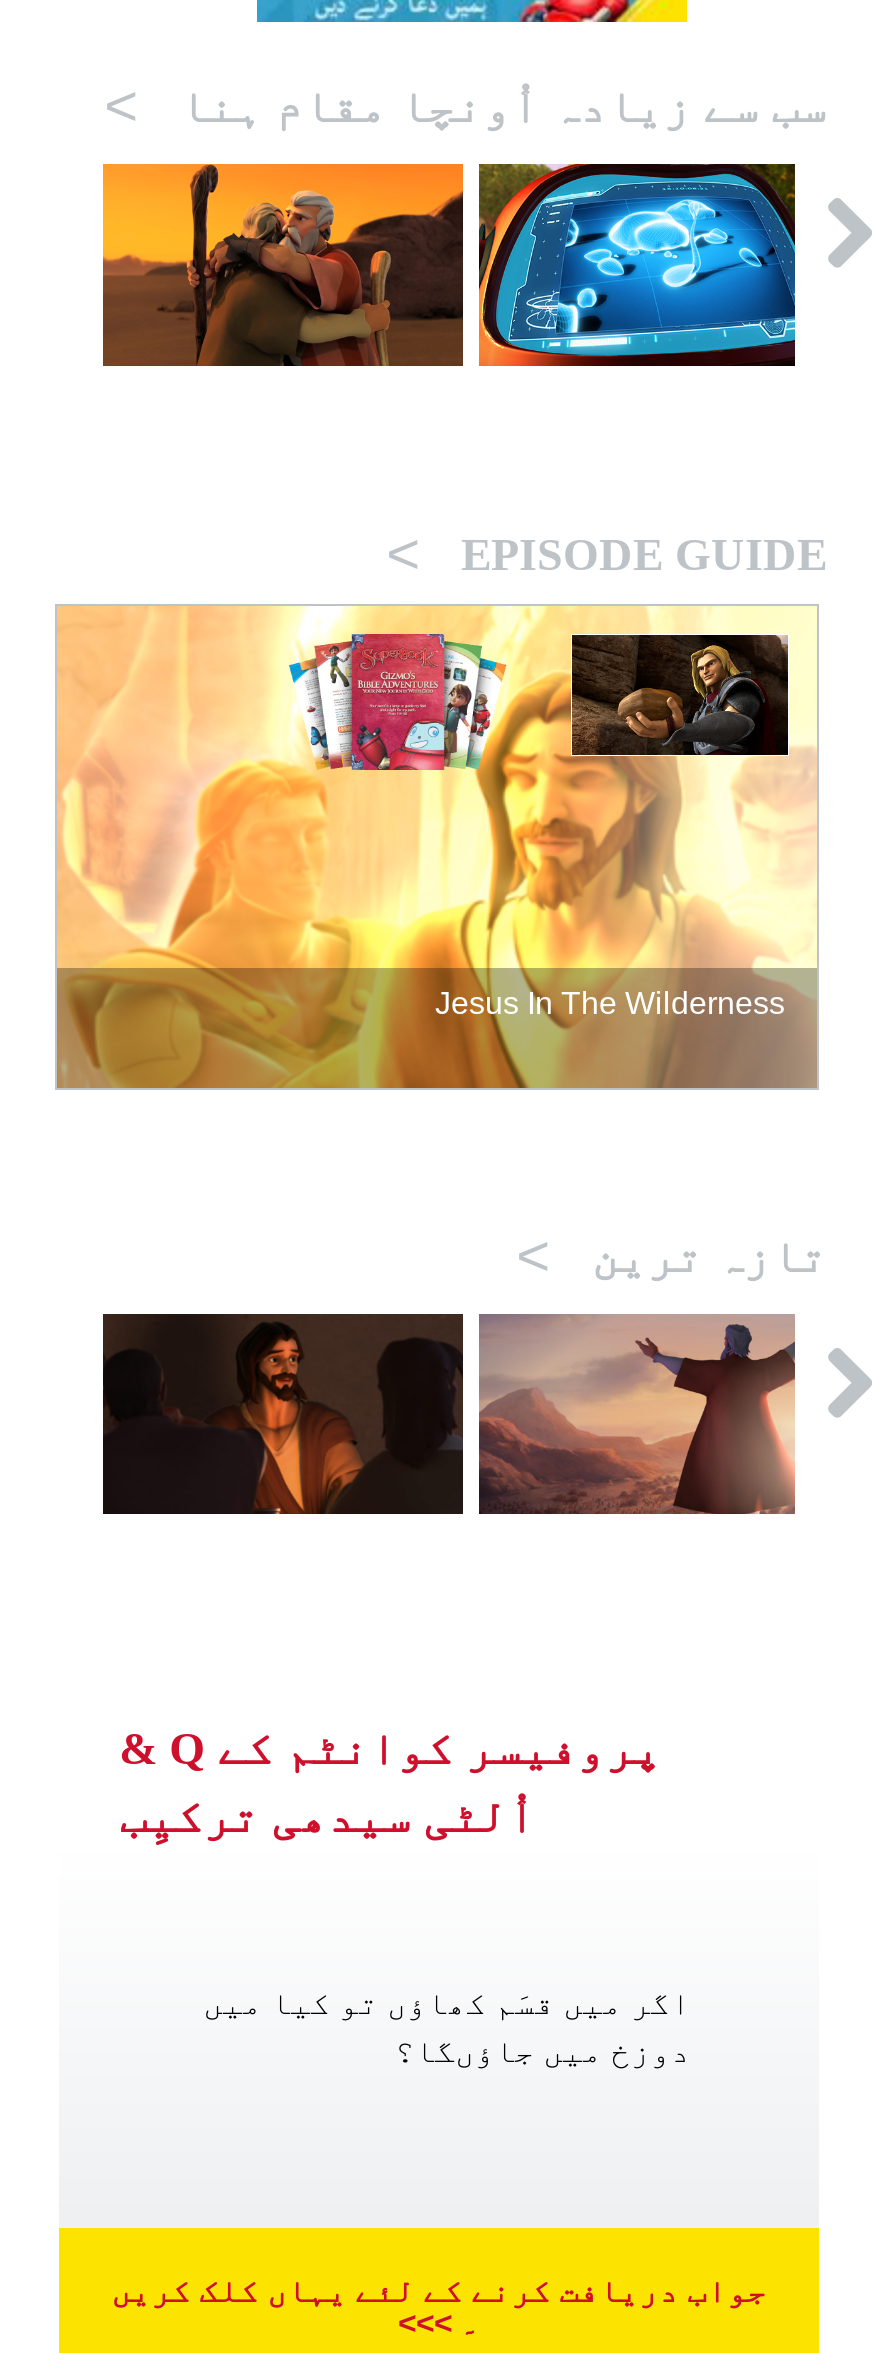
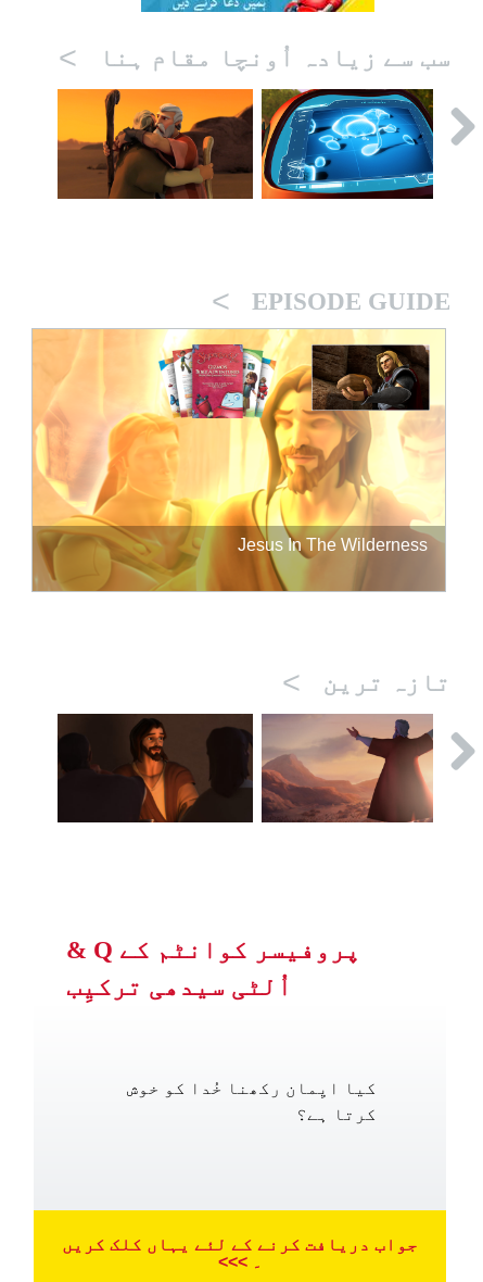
[203,1987,691,2069] اگر میں قسَم کھاؤں تو کیا میں | دوزخ میں جاؤںگا؟ -> [127,1079,377,1124] کیا ایِمان رکھنا خُدا کو خوش | کرتا ہے؟

